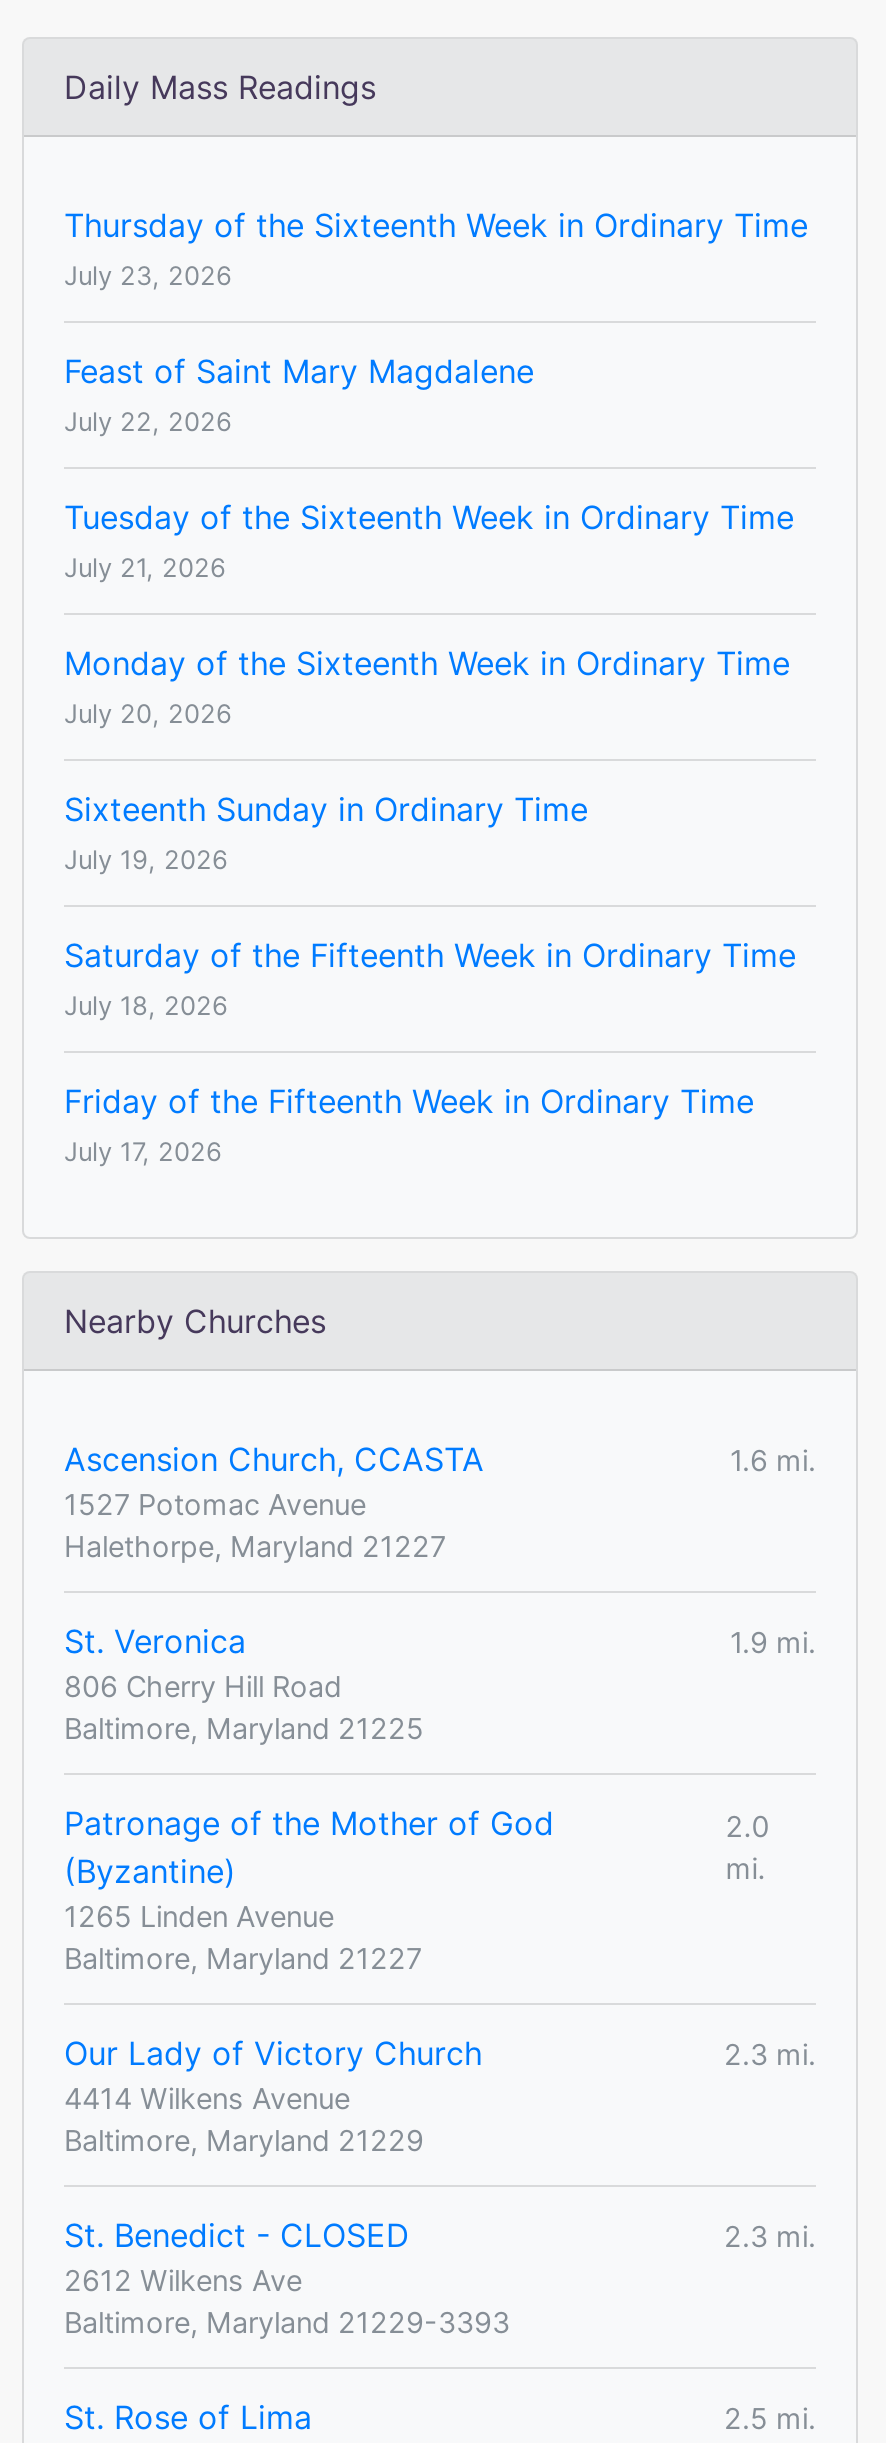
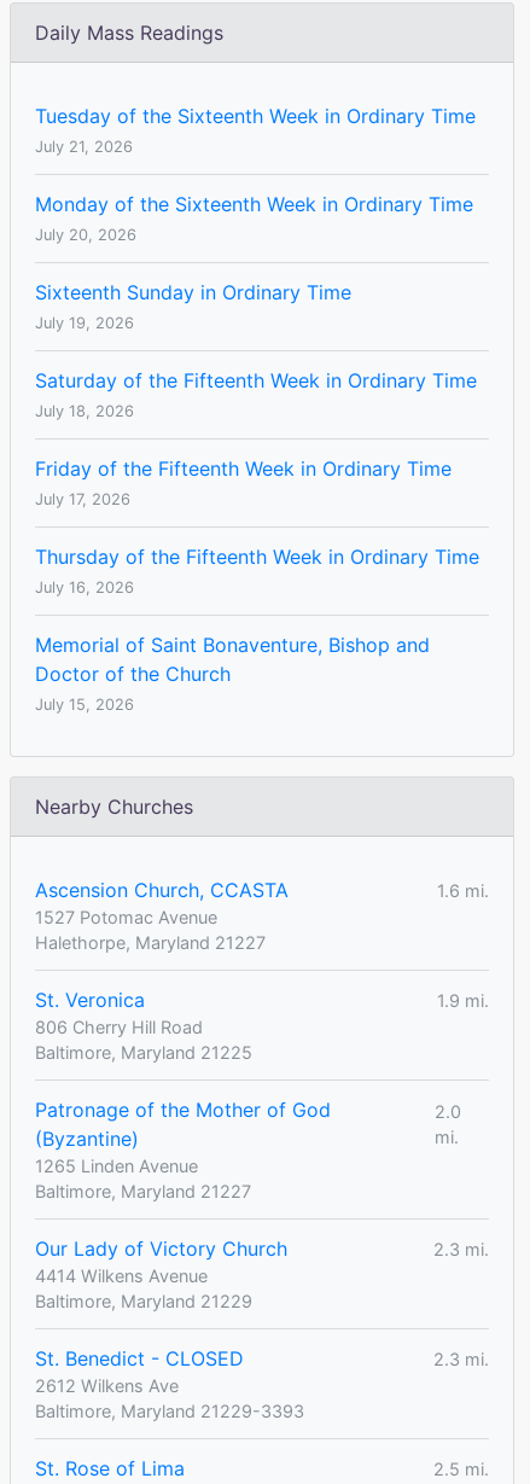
[64,205,808,437] Thursday of the Sixteenth Week in Ordinary Time | July 23, 2026 | Feast of Saint Mary Magdalene | July 22, 2026 -> none
moved [64,497,796,1167] -> [35,104,477,509]: Tuesday of the Sixteenth Week in Ordinary Time | July 21, 2026 | Monday of the Sixteenth Week in Ordinary Time | ... | Friday of the Fifteenth Week in Ordinary Time | July 17, 2026
none -> [35,545,479,714] Thursday of the Fifteenth Week in Ordinary Time | July 16, 2026 | Memorial of Saint Bonaventure, Bishop and | Doctor of the Church | July 15, 2026

